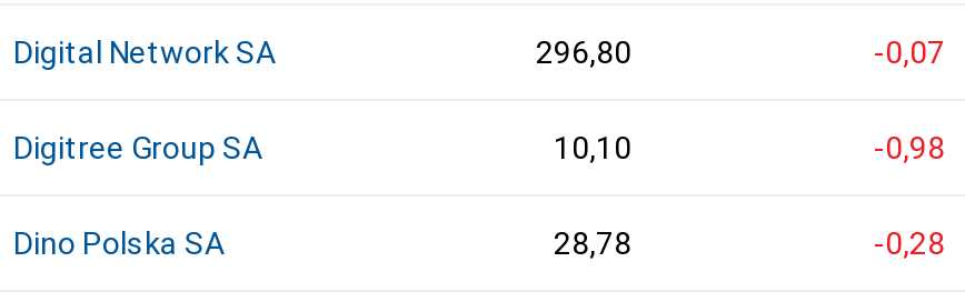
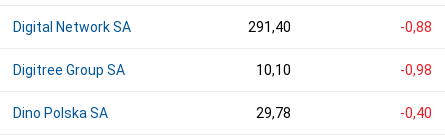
[536,34,631,70] 296,80 -> [248,19,291,35] 291,40
[874,34,945,70] -0,07 -> [400,19,432,35] -0,88
[554,225,631,261] 28,78 -> [256,105,291,121] 29,78
[874,225,945,261] -0,28 -> [400,105,432,121] -0,40

